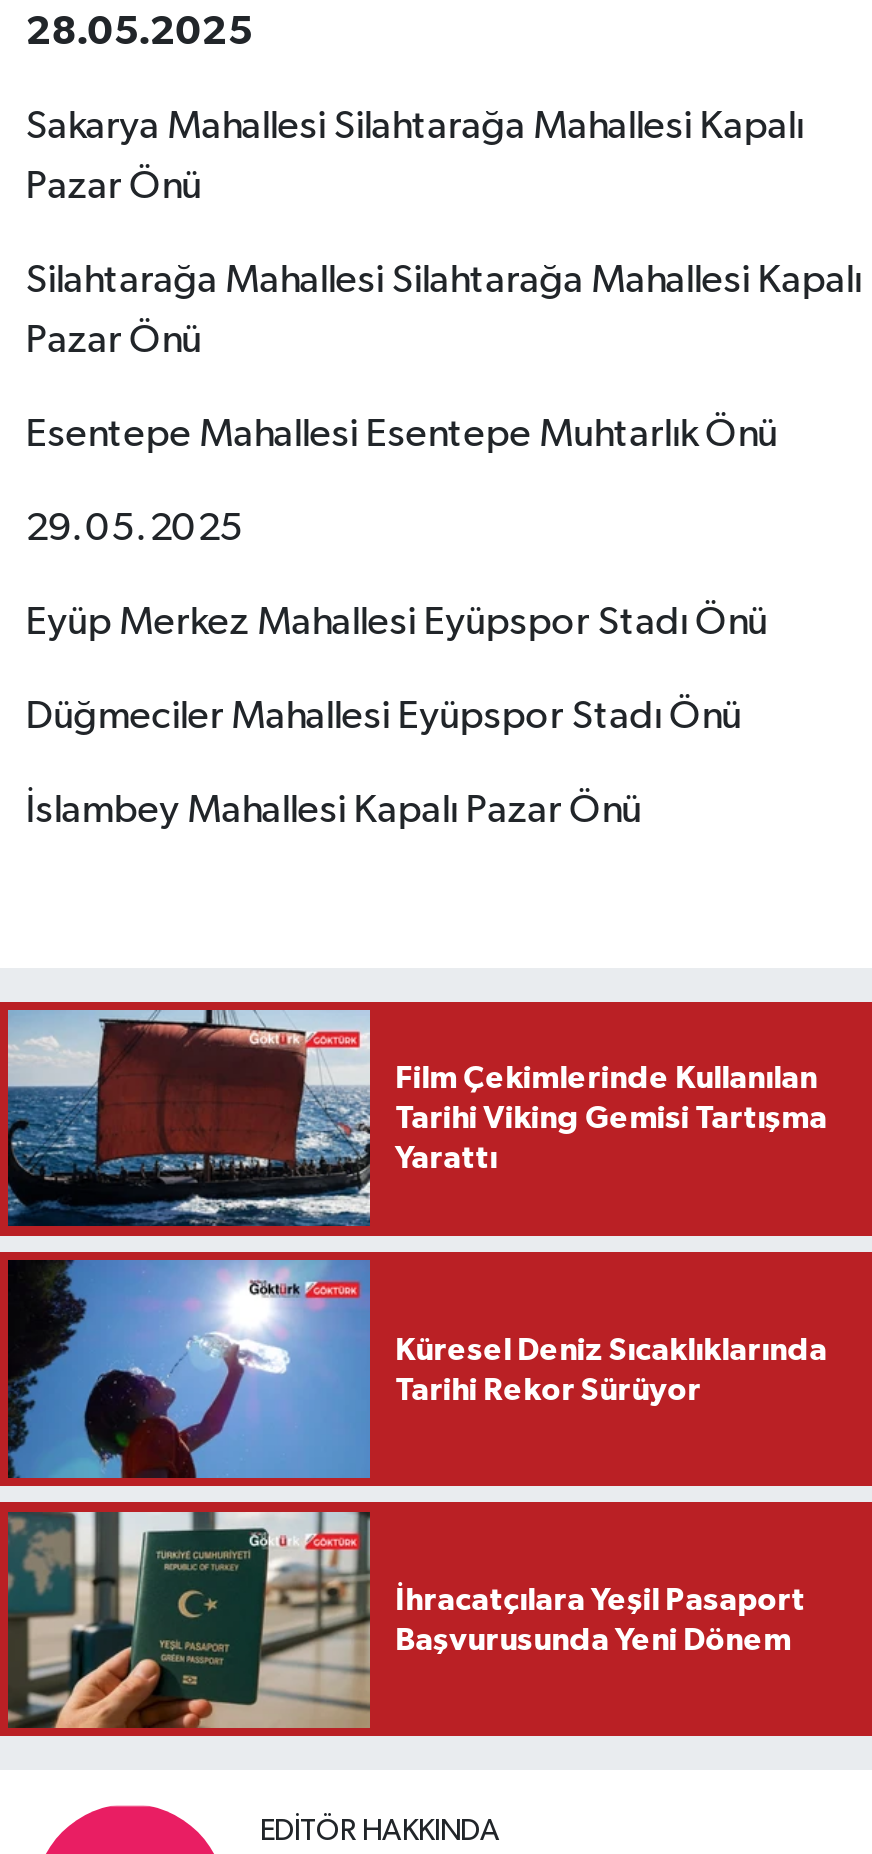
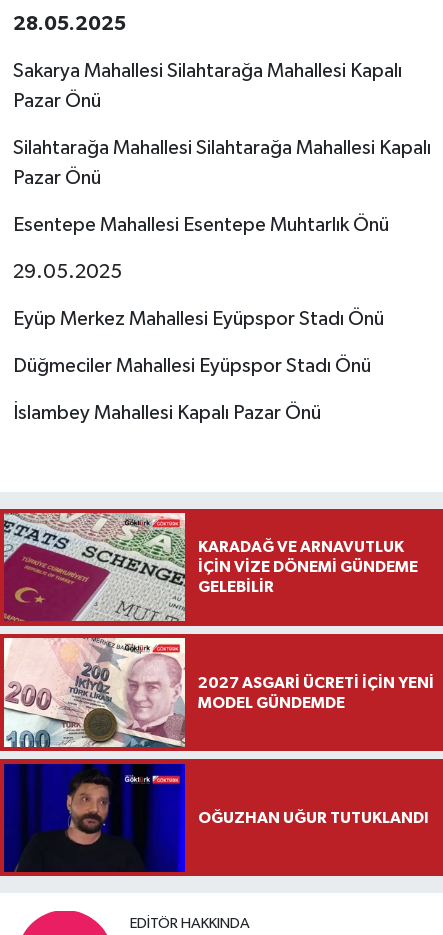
[6,1008,827,1228] [image] | Film Çekimlerinde Kullanılan | Tarihi Viking Gemisi Tartışma | Yarattı -> [3,513,418,622] [image] | KARADAĞ VE ARNAVUTLUK | İÇİN VİZE DÖNEMİ GÜNDEME | GELEBİLİR
[6,1258,827,1480] [image] | Küresel Deniz Sıcaklıklarında | Tarihi Rekor Sürüyor -> [3,637,434,748] [image] | 2027 ASGARİ ÜCRETİ İÇİN YENİ | MODEL GÜNDEMDE
[6,1510,805,1730] [image] | İhracatçılara Yeşil Pasaport | Başvurusunda Yeni Dönem -> [3,763,429,873] [image] | OĞUZHAN UĞUR TUTUKLANDI

